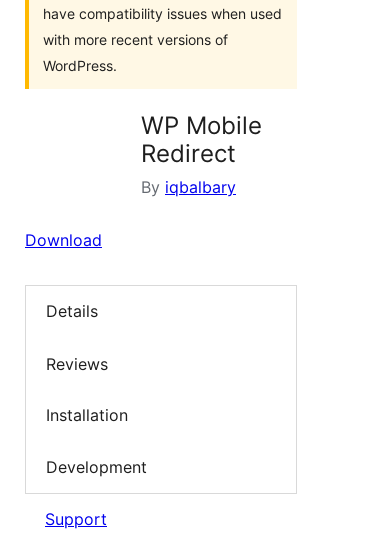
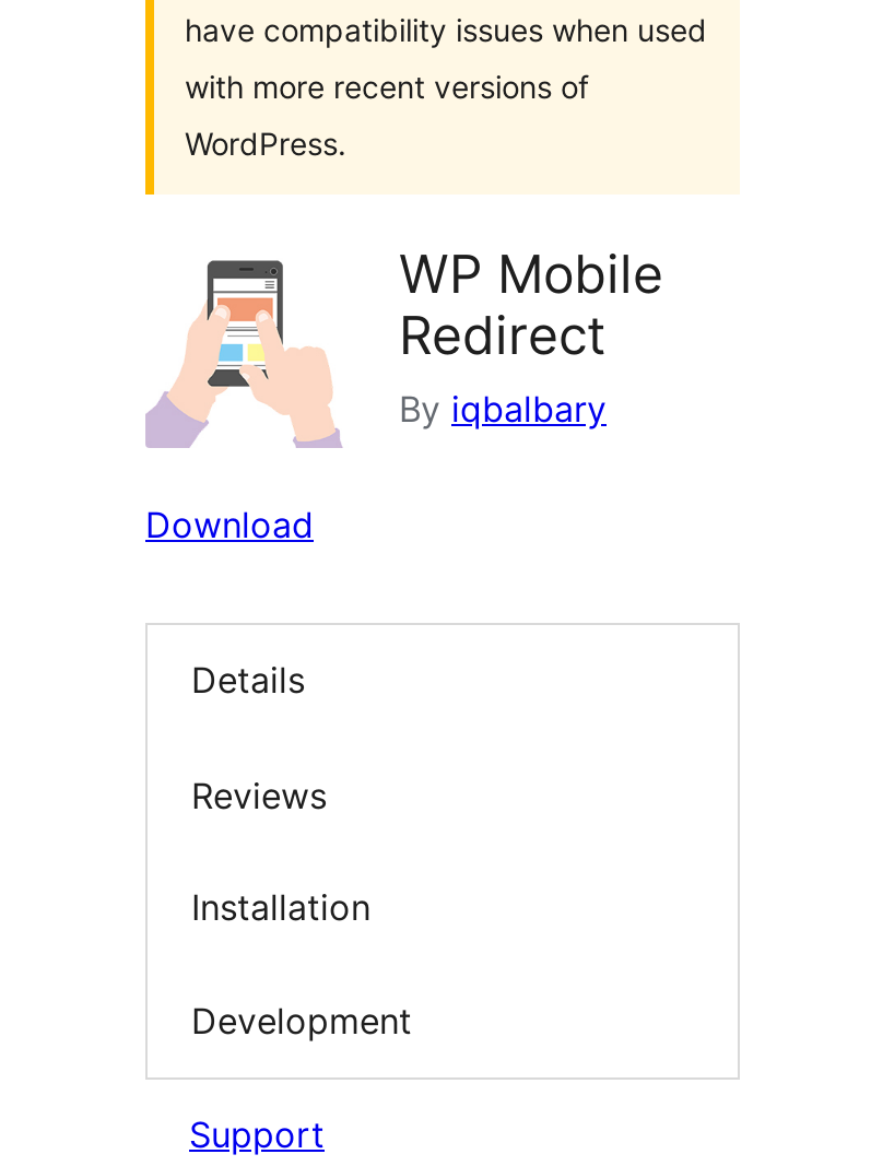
none -> [143,258,344,450] [image]

